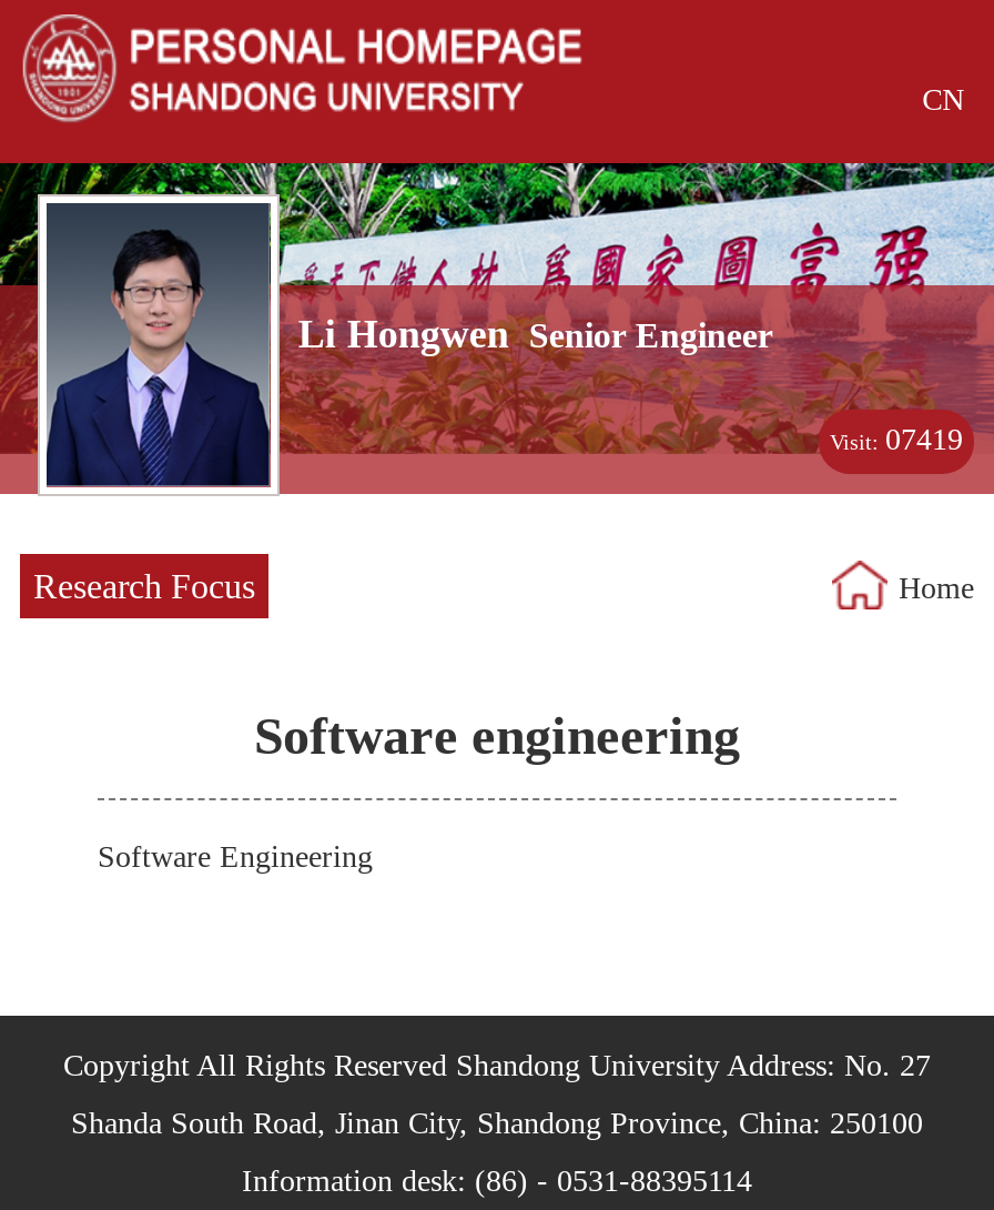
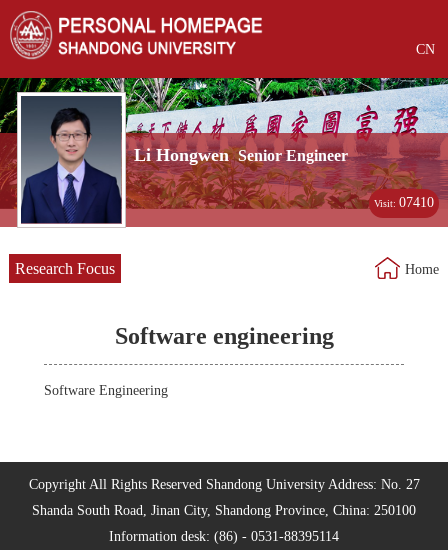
[830,423,963,456] Visit: 07419 -> [374,195,434,210] Visit: 07410

